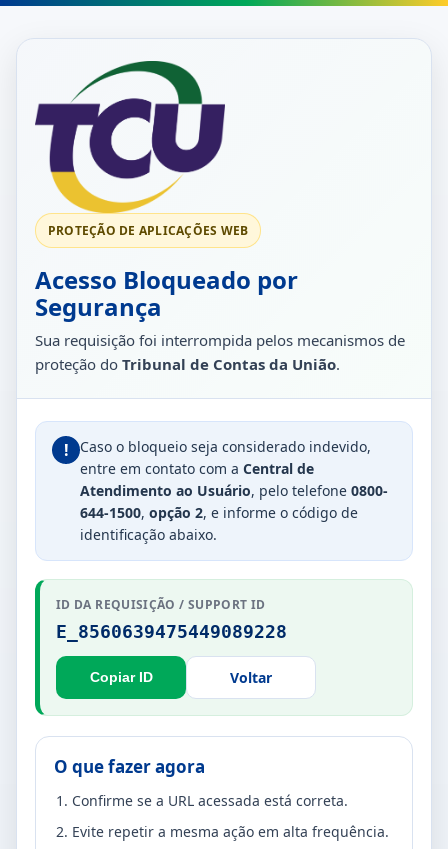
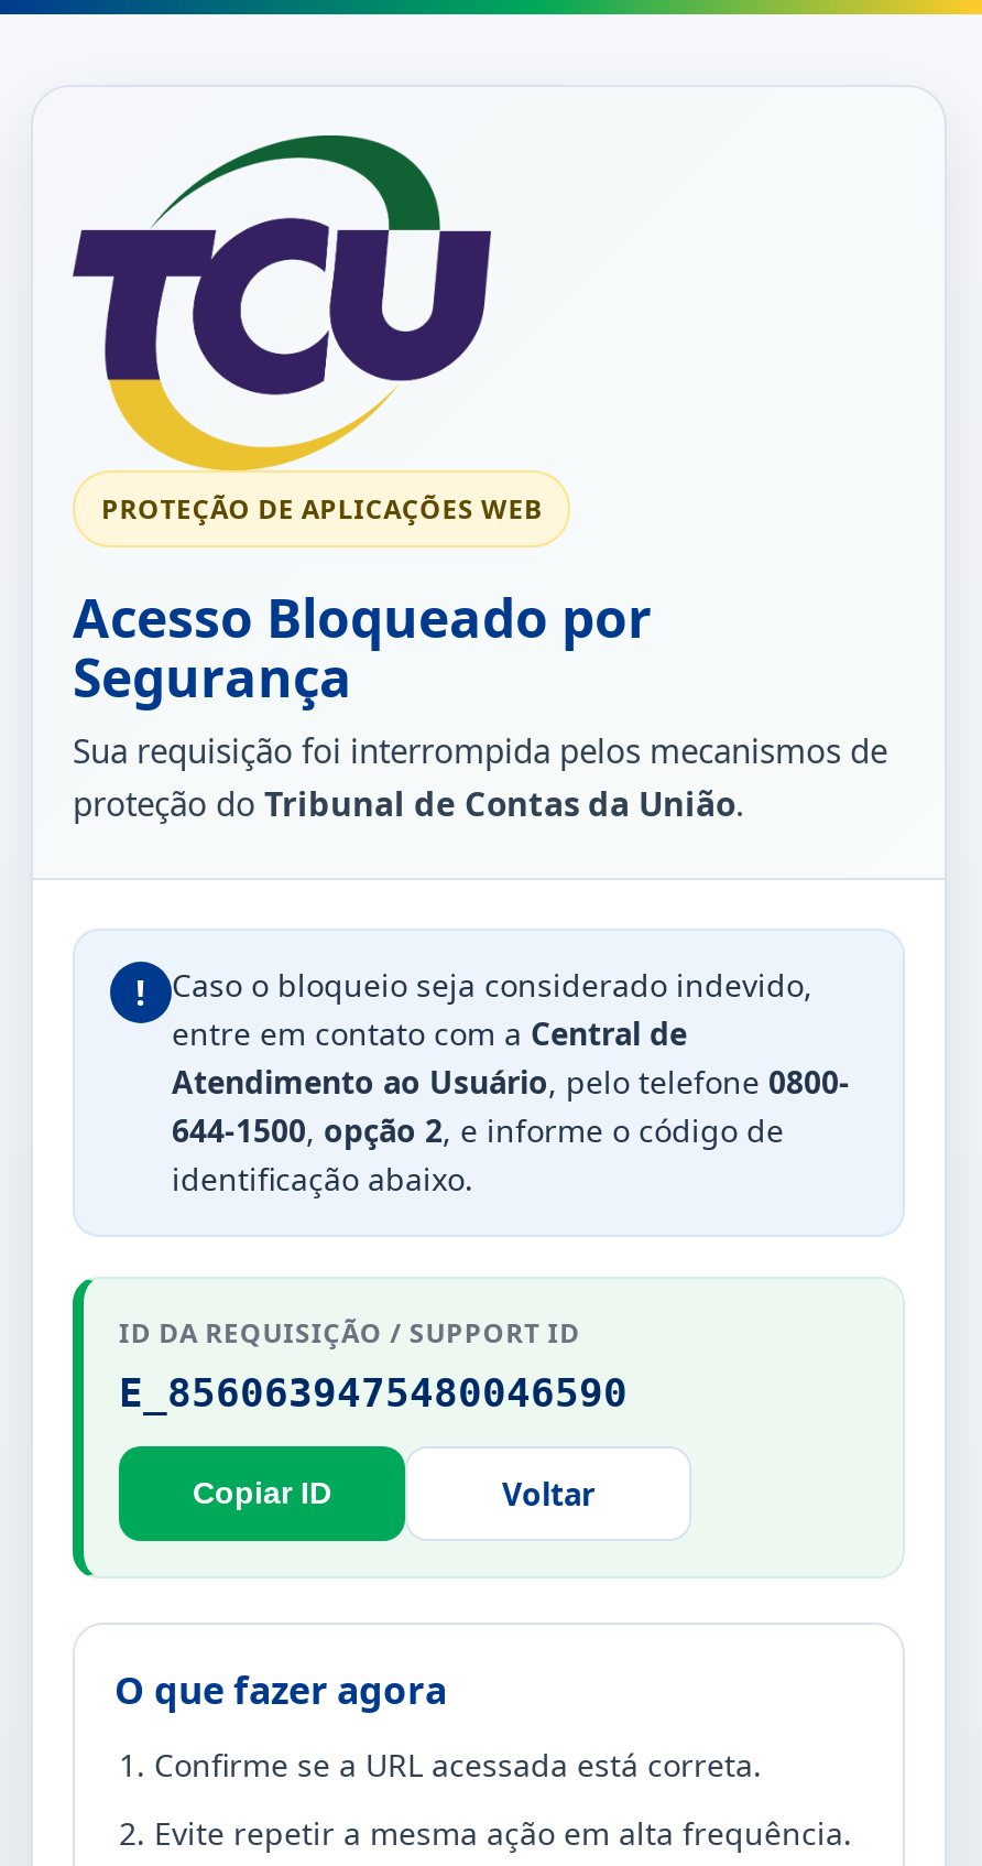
[56,621,287,642] E_8560639475449089228 -> [119,1369,628,1415] E_8560639475480046590

